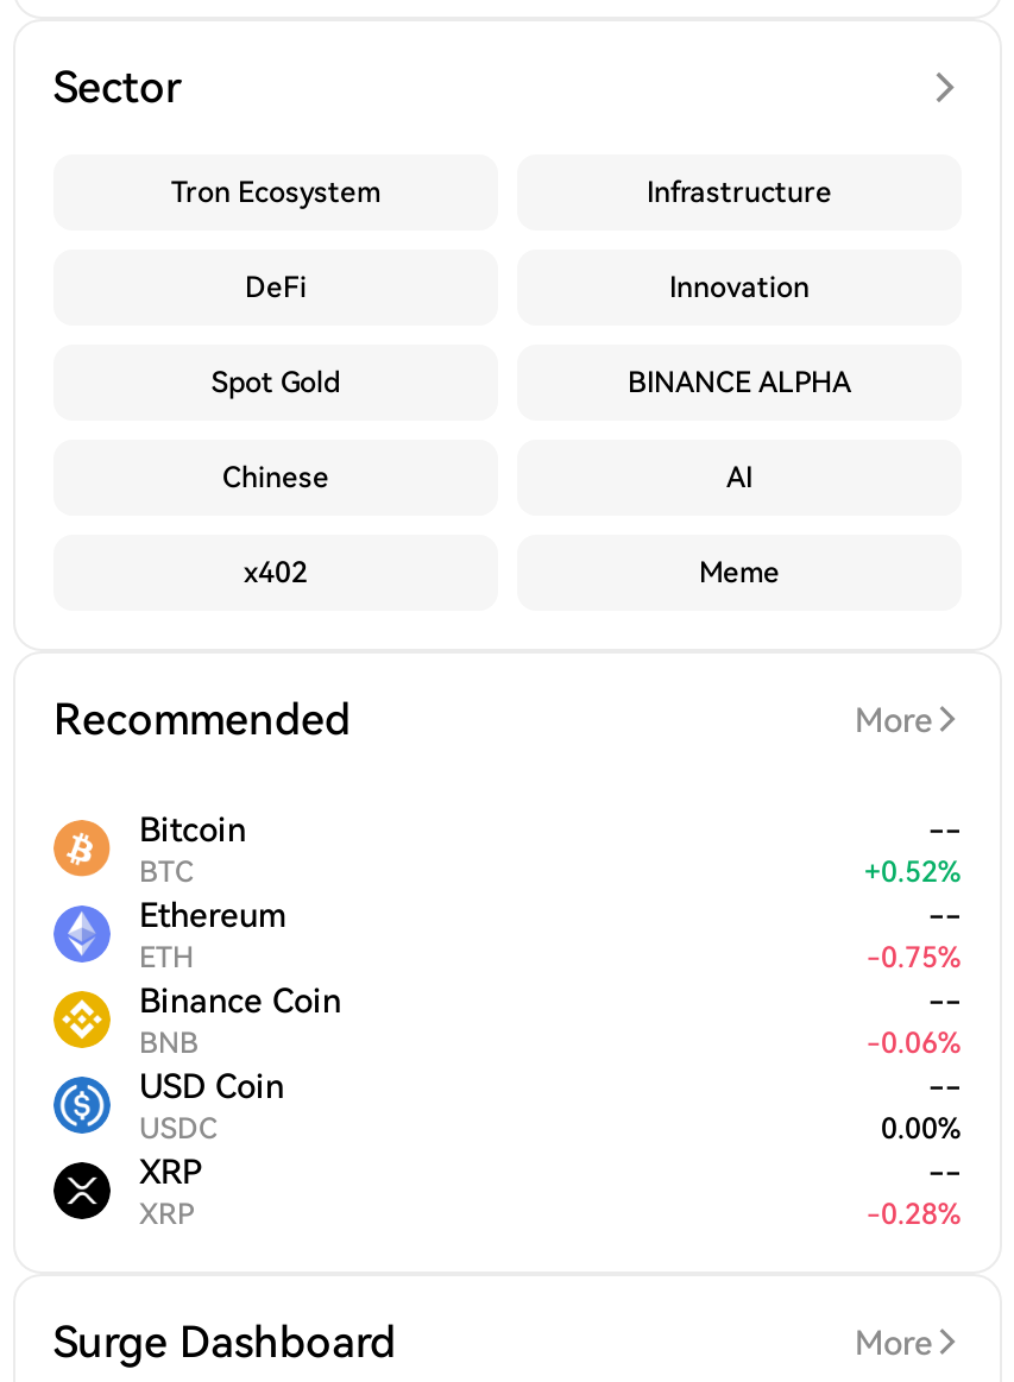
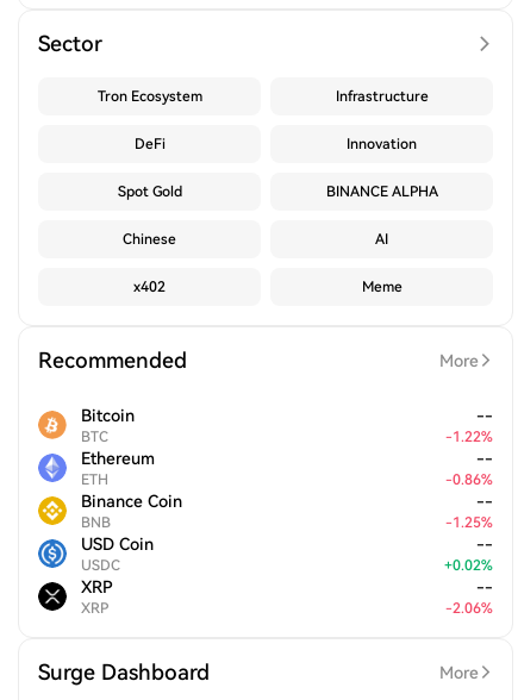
[864,856,962,889] +0.52% -> [445,429,493,445] -1.22%
[867,941,962,974] -0.75% -> [445,471,493,488] -0.86%
[867,1027,962,1060] -0.06% -> [445,514,493,531] -1.25%
[881,1112,962,1146] 0.00% -> [444,557,493,574] +0.02%
[867,1198,962,1231] -0.28% -> [445,600,493,617] -2.06%

